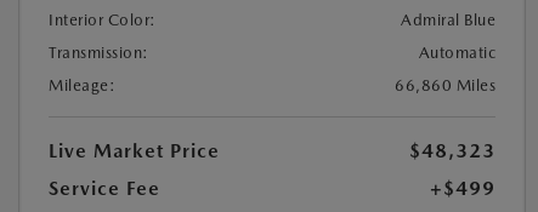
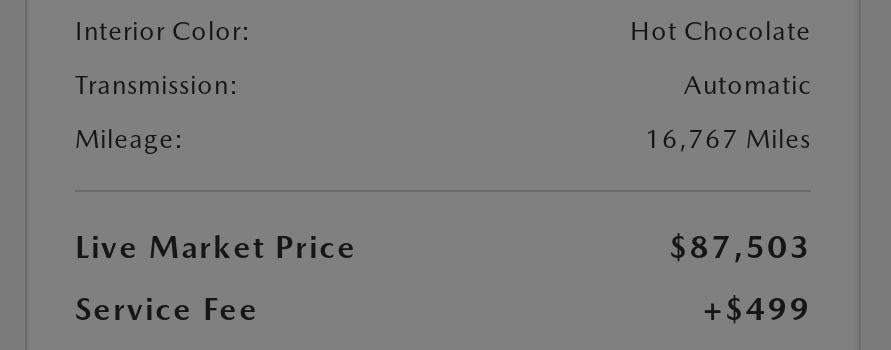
[401,11,495,30] Admiral Blue -> [630,17,811,47] Hot Chocolate
[395,77,495,95] 66,860 Miles -> [645,125,811,155] 16,767 Miles
[409,140,495,163] $48,323 -> [669,229,811,267] $87,503

